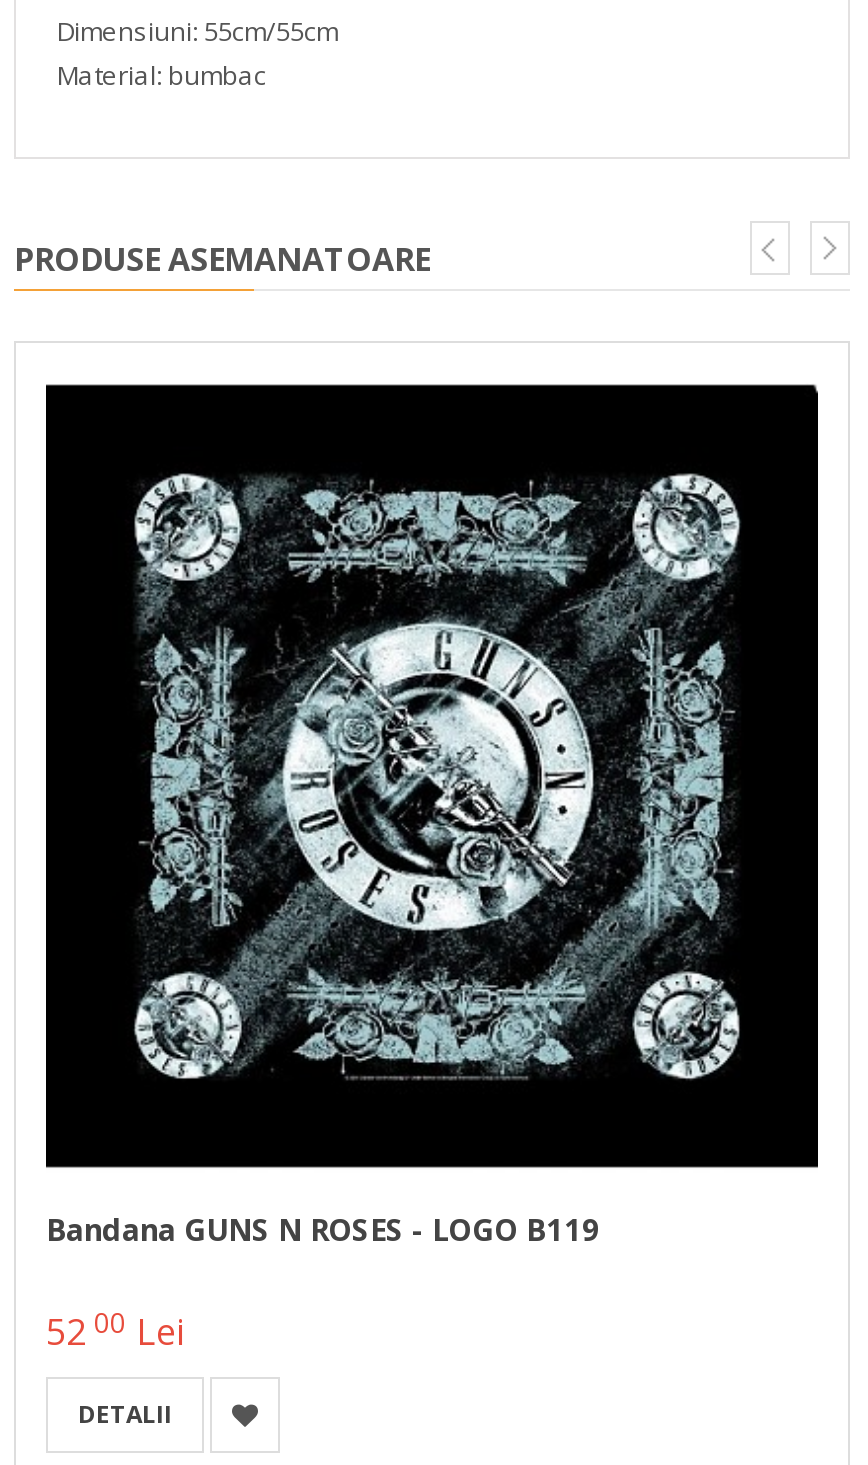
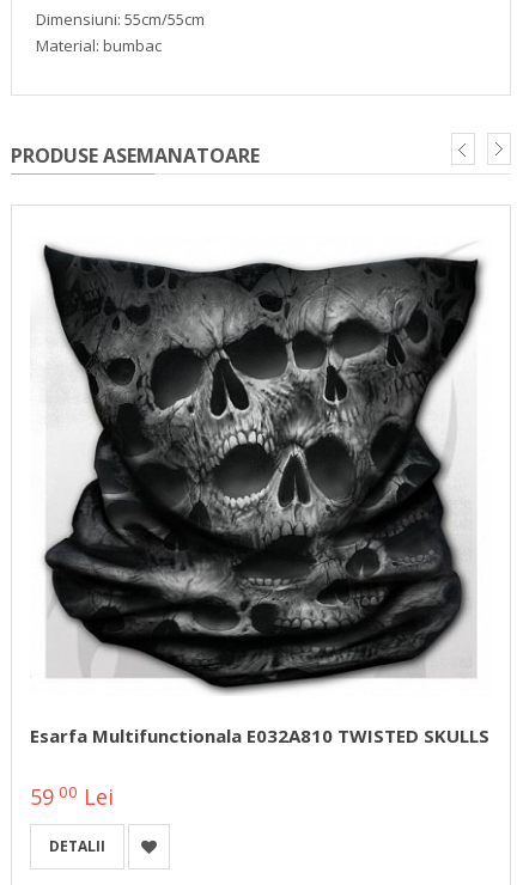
[44,383,820,1250] [image] | Bandana GUNS N ROSES - LOGO B119 -> [30,231,492,748] [image] | Esarfa Multifunctionala E032A810 TWISTED SKULLS
[46,1304,186,1356] 52 00 Lei -> [30,780,114,811] 59 00 Lei

